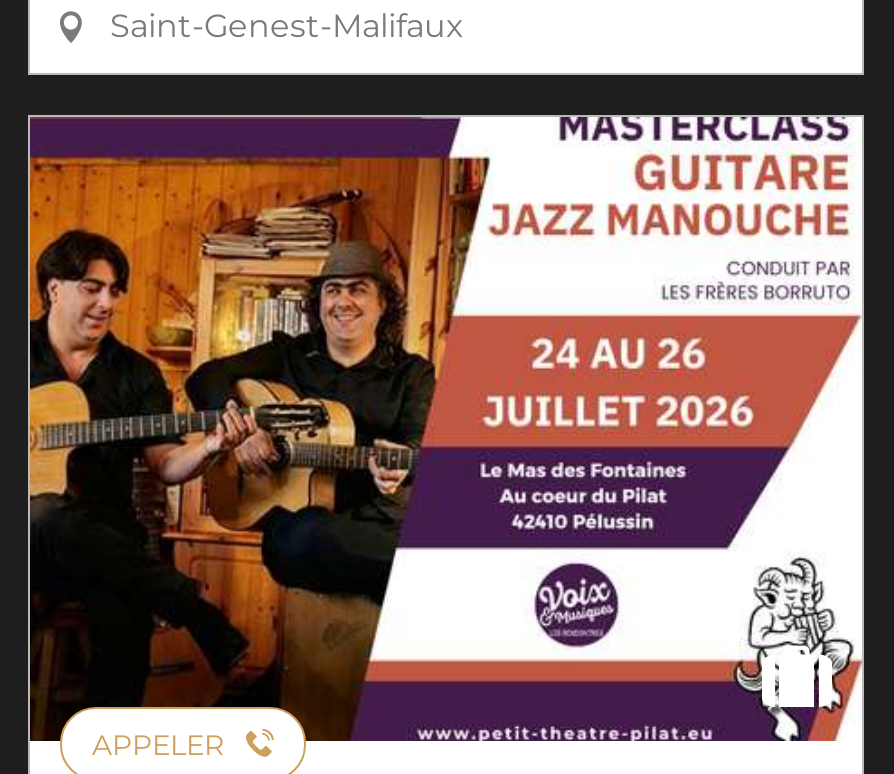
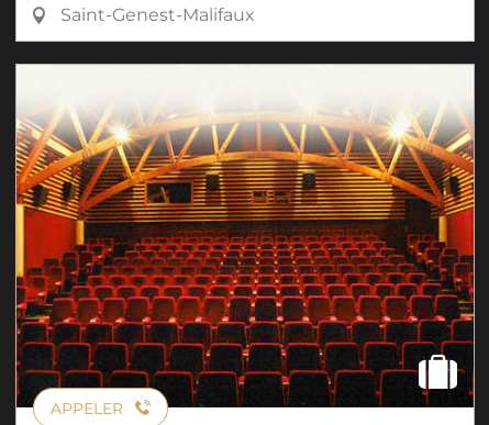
[28,114,864,744] [image] -> [15,64,475,409] [image]

